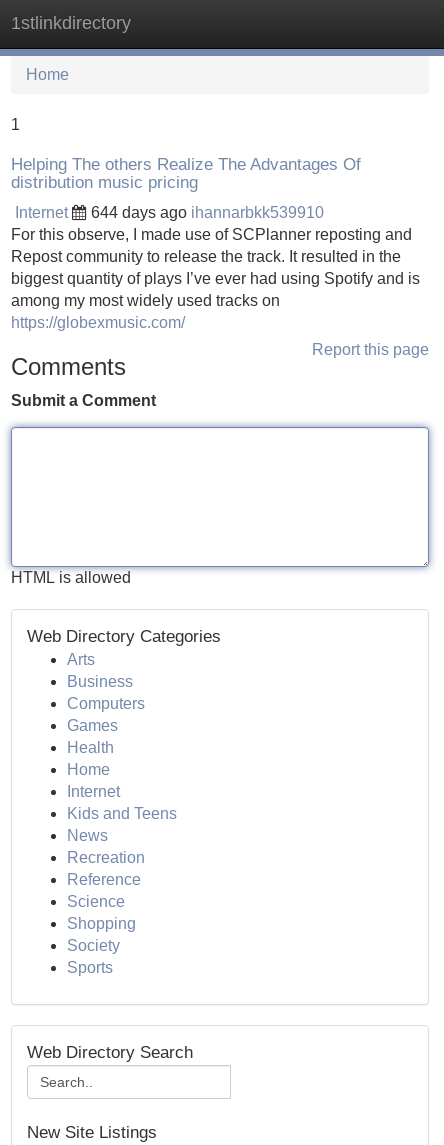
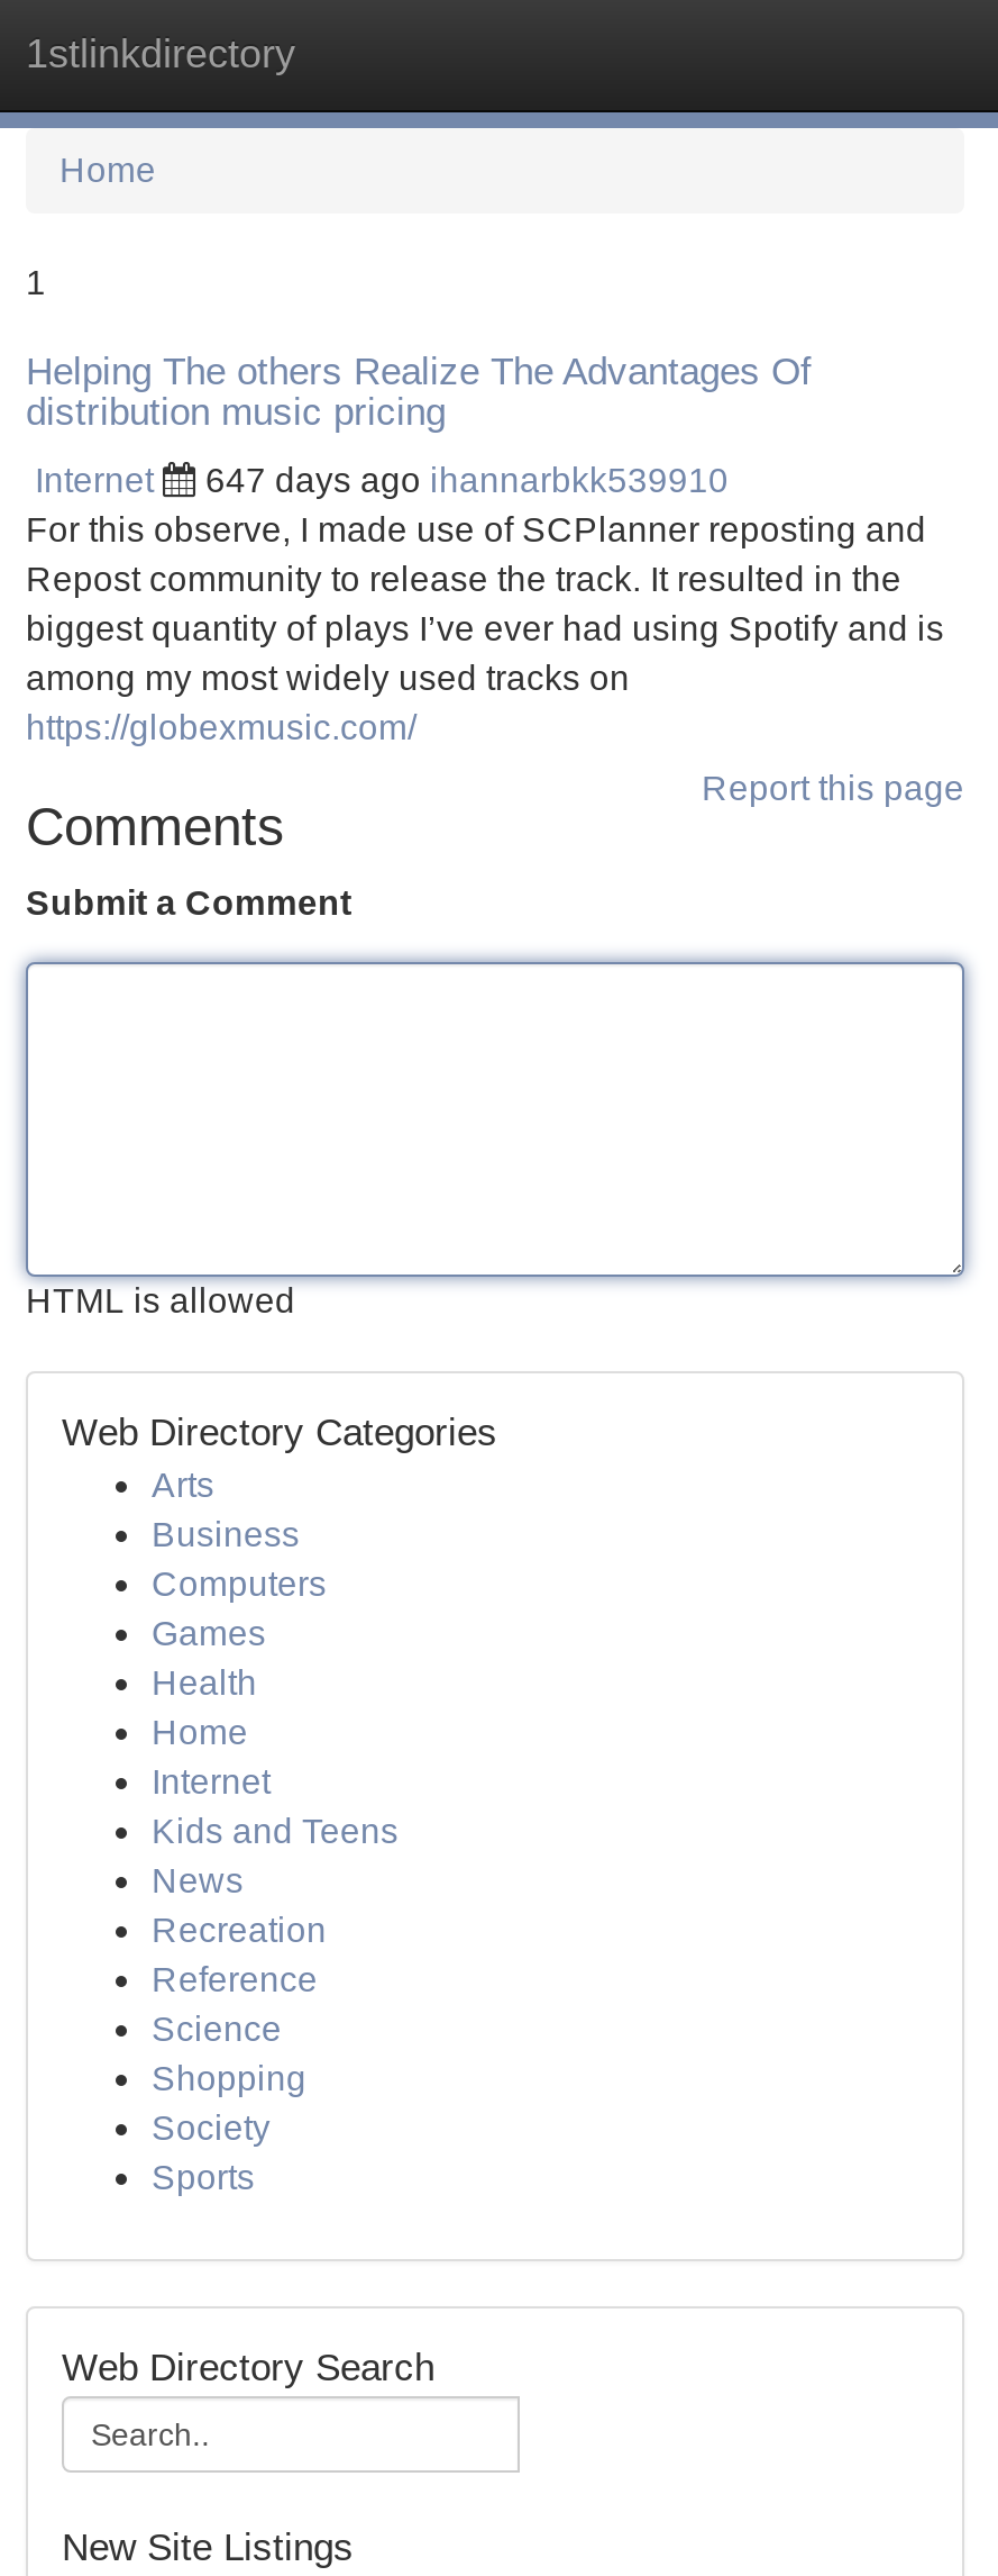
[91,204,324,221] 644 days ago ihannarbkk539910 -> [205,461,729,499] 647 days ago ihannarbkk539910

